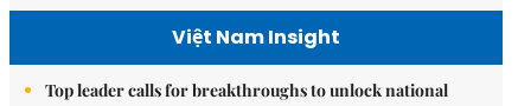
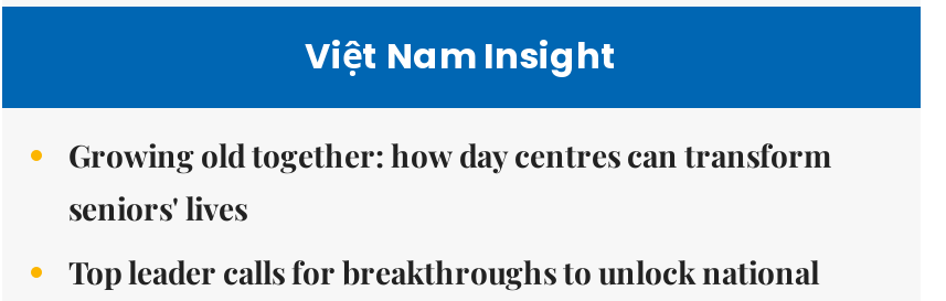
none -> [68,133,832,228] Growing old together: how day centres can transform | seniors' lives

